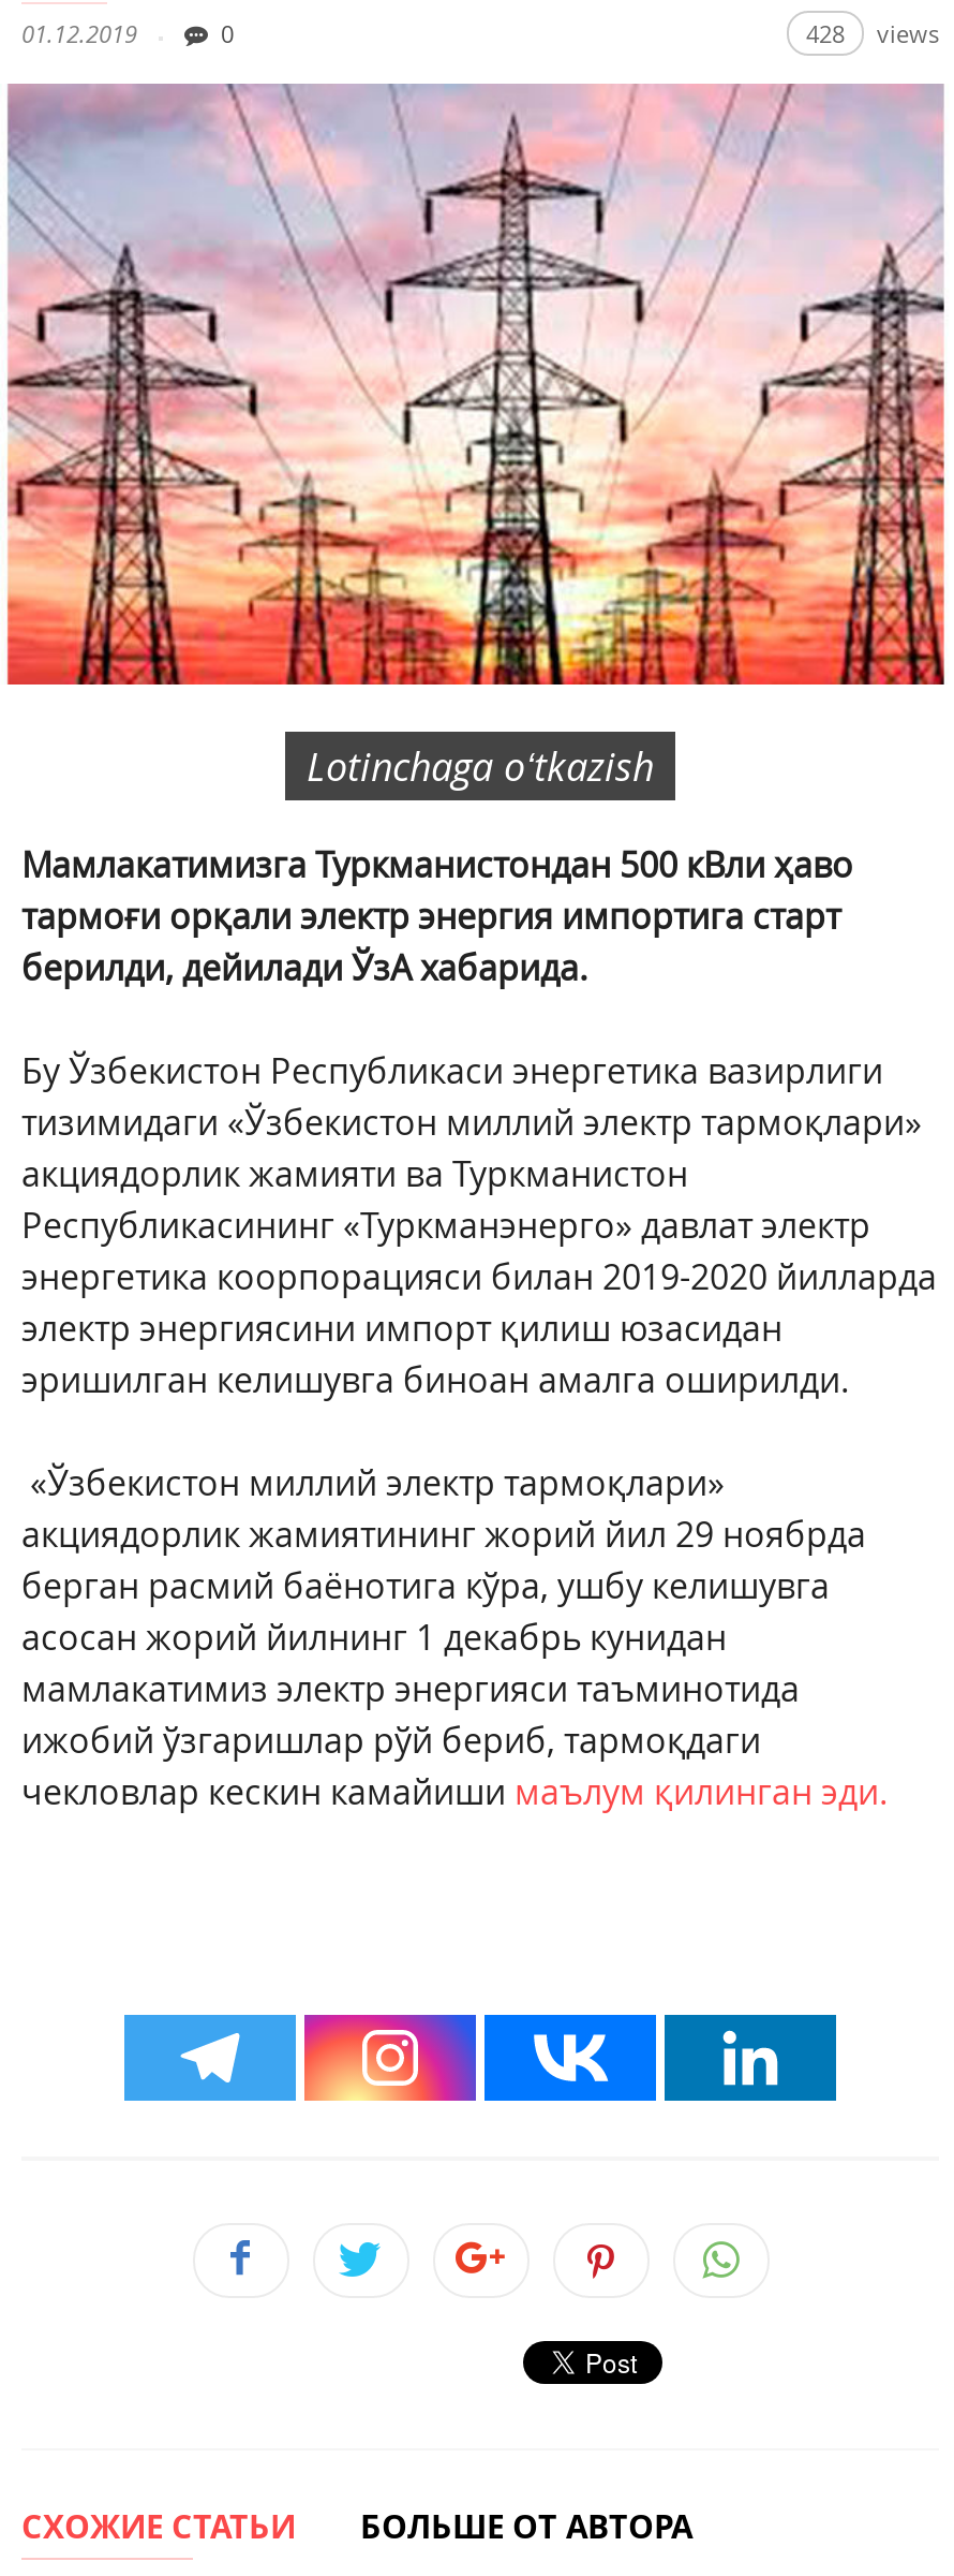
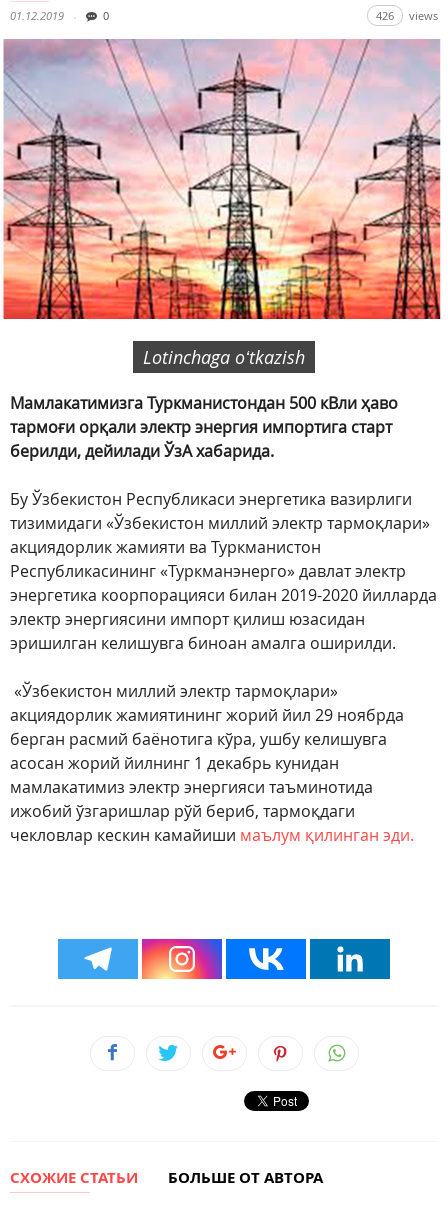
[806,17,939,49] 428 views -> [376,8,438,23] 426 views

